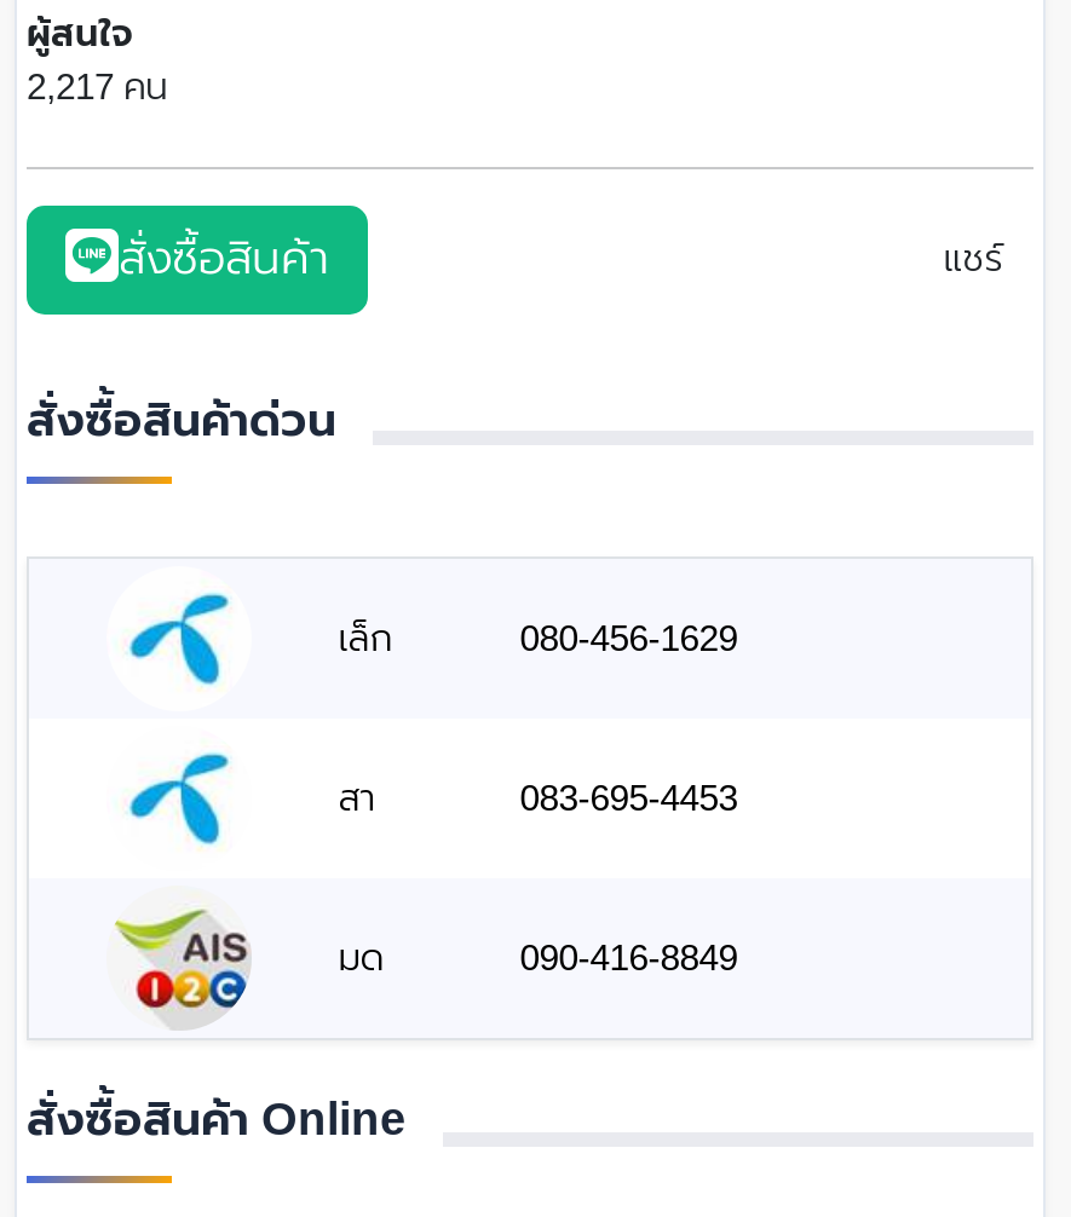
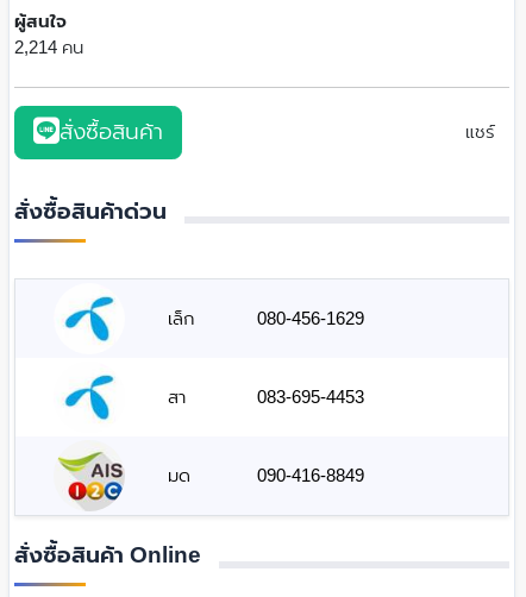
[27,64,167,105] 2,217 คน -> [14,36,83,56] 2,214 คน

